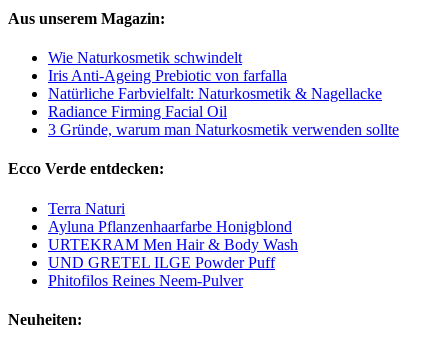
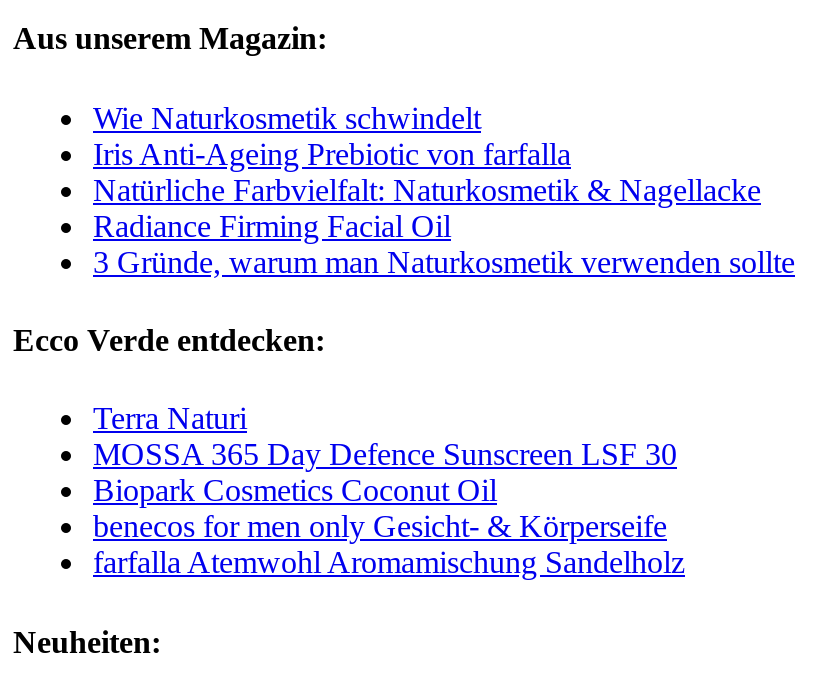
[48,218,298,289] Ayluna Pflanzenhaarfarbe Honigblond | URTEKRAM Men Hair & Body Wash | UND GRETEL ILGE Powder Puff | Phitofilos Reines Neem-Pulver -> [93,437,685,579] MOSSA 365 Day Defence Sunscreen LSF 30 | Biopark Cosmetics Coconut Oil | benecos for men only Gesicht- & Körperseife | farfalla Atemwohl Aromamischung Sandelholz

